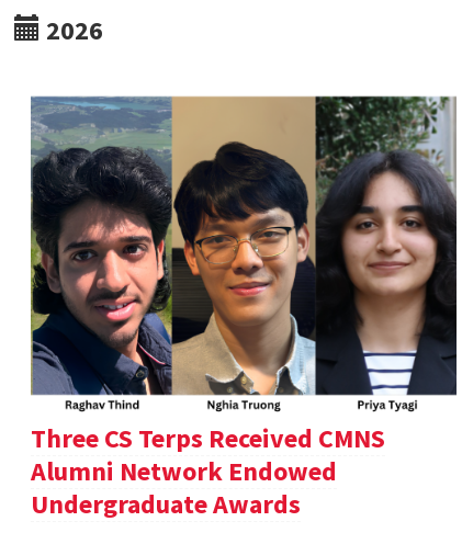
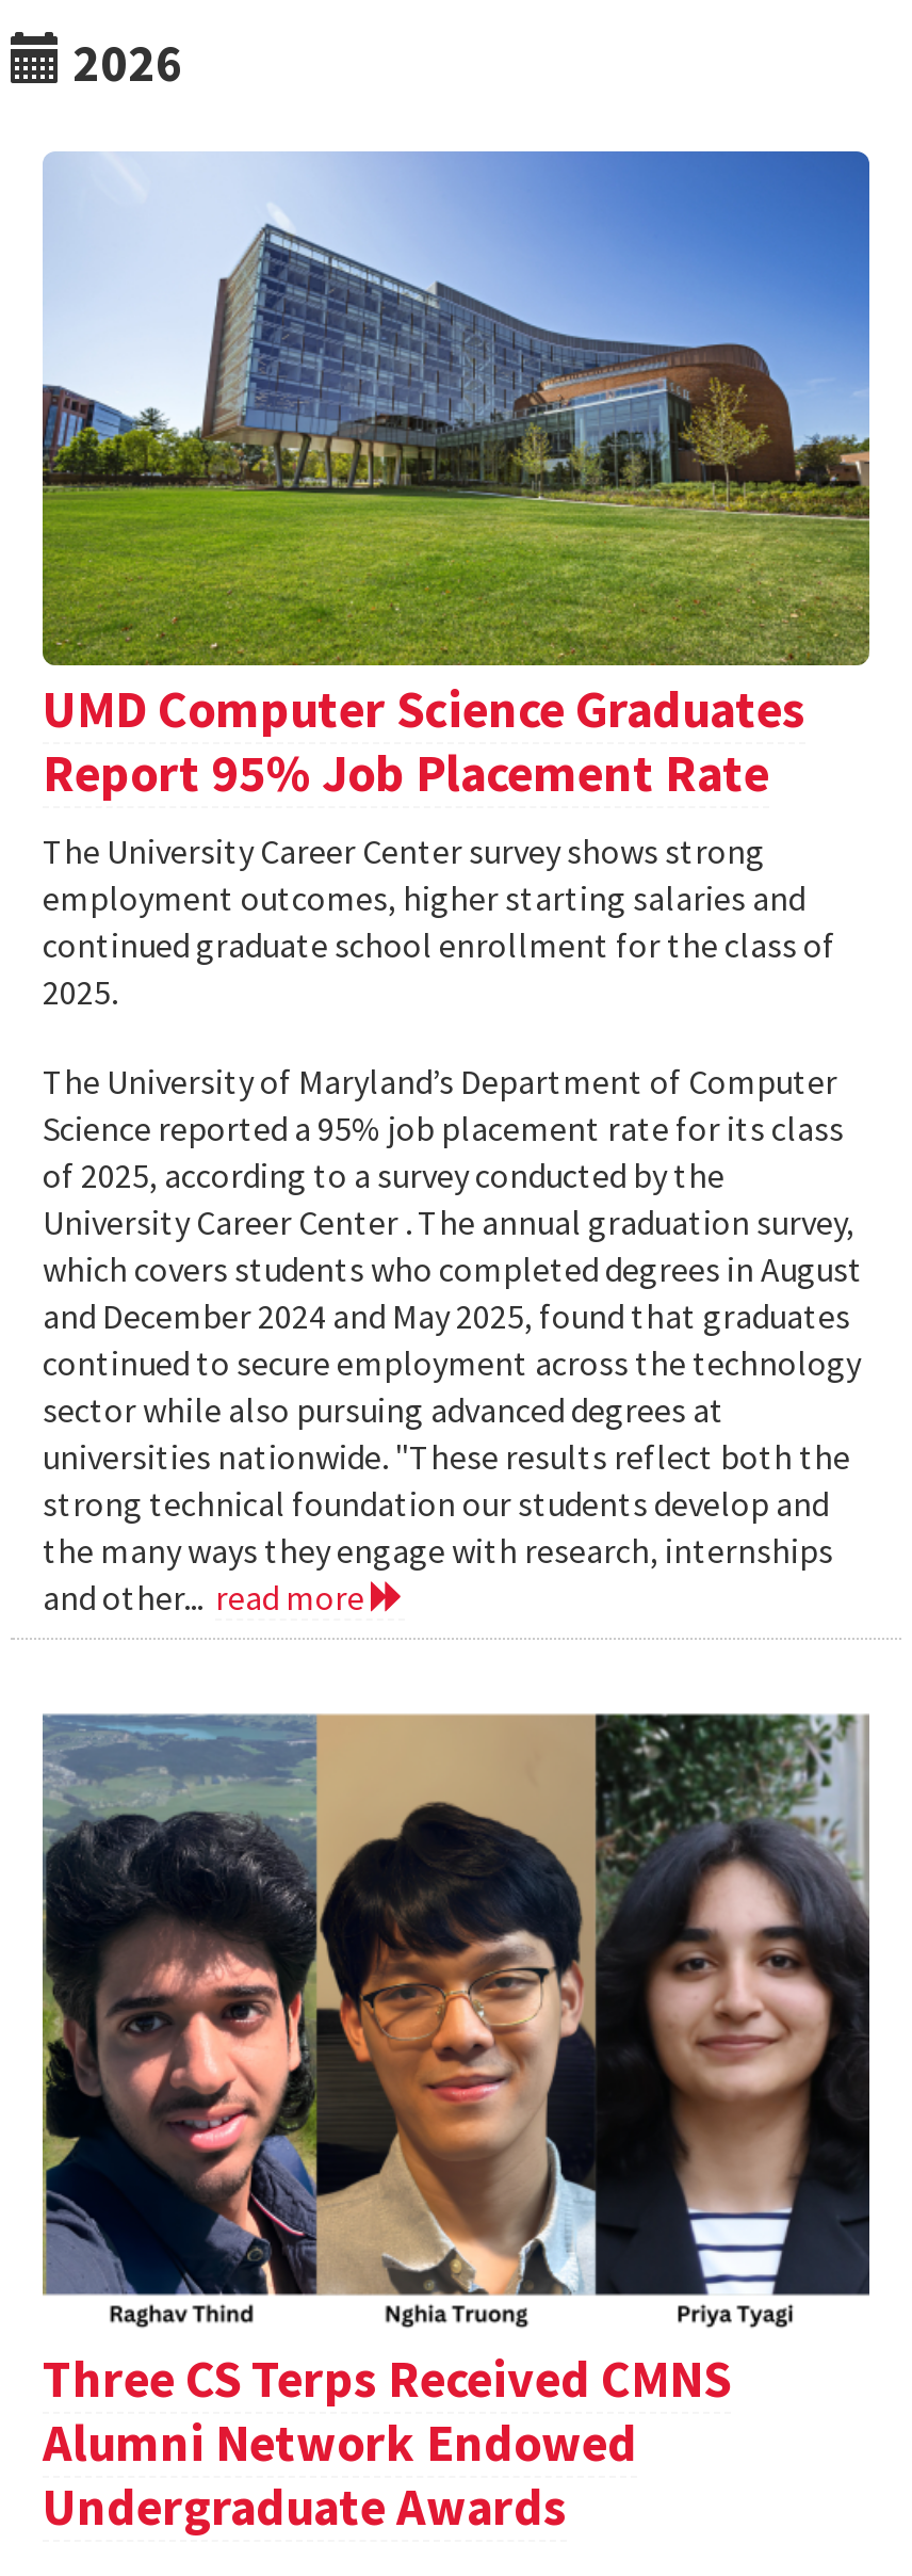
none -> [40,149,872,1618] [image] | UMD Computer Science Graduates | Report 95% Job Placement Rate | The University Career Center survey shows strong | employment outcomes, higher starting salaries and | continued graduate school enrollment for the class of | 2025. | The University of Maryland’s Department of Computer | Science reported a 95% job placement rate for its class | of 2025, according to a survey conducted by the | University Career Center . The annual graduation survey, | which covers students who completed degrees in August | and December 2024 and May 2025, found that graduates | continued to secure employment across the technology | sector while also pursuing advanced degrees at | universities nationwide. "These results reflect both the | strong technical foundation our students develop and | the many ways they engage with research, internships | and other... read more

